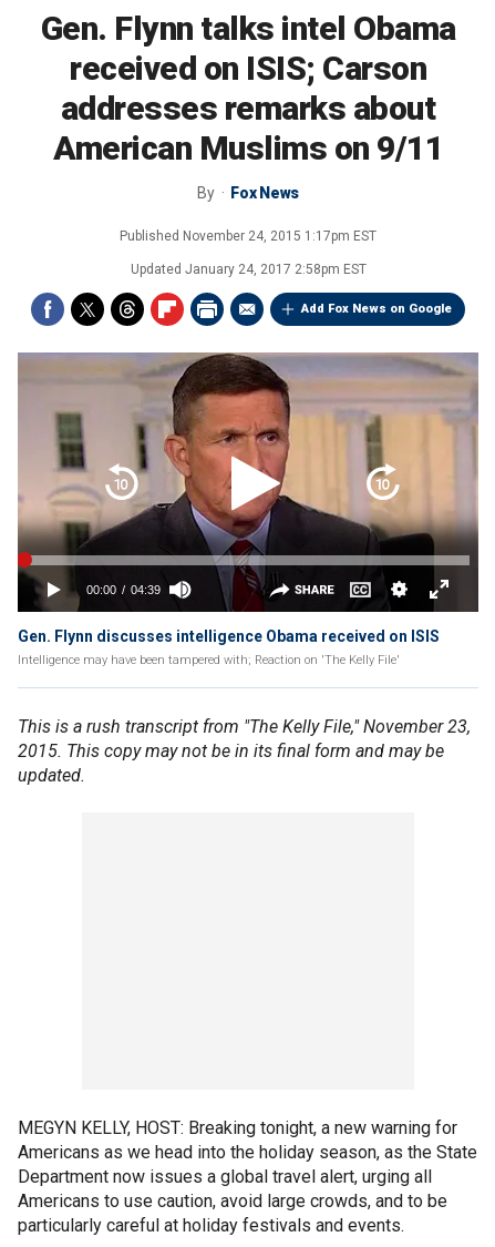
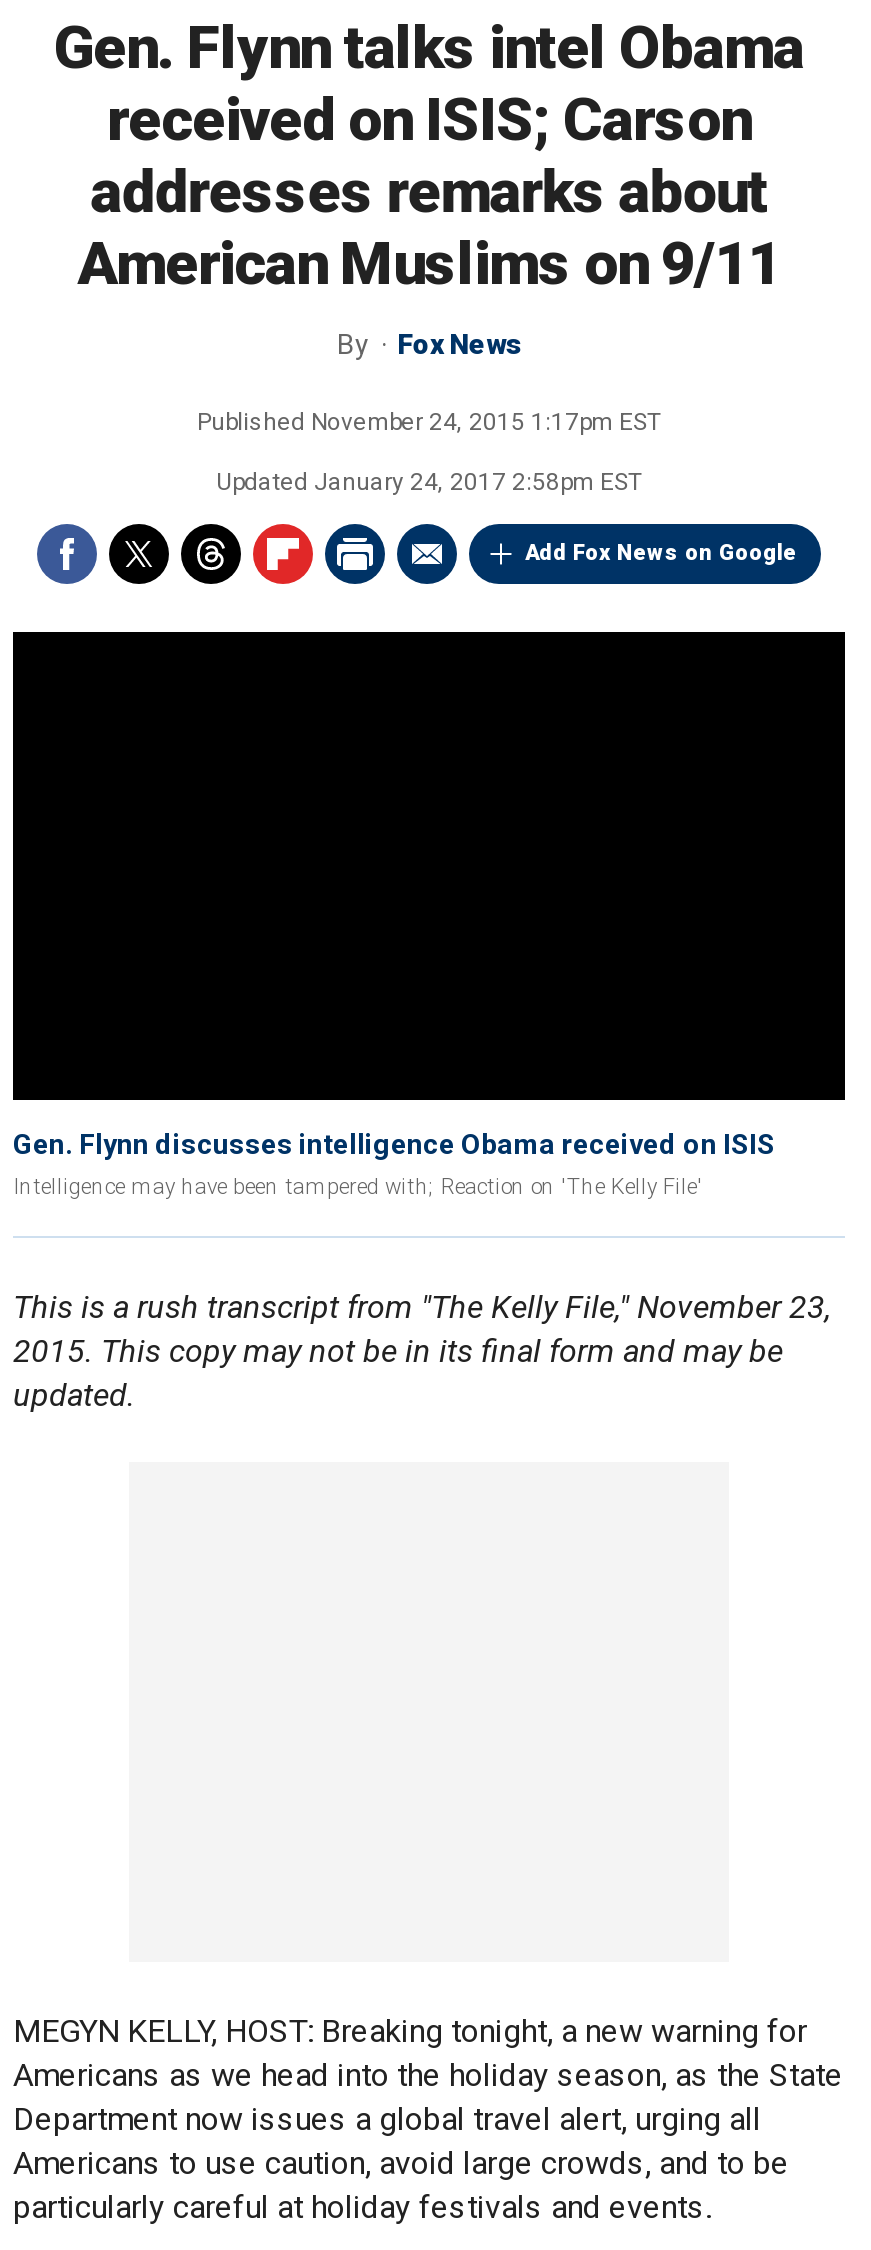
[17,352,479,612] [image] -> none

